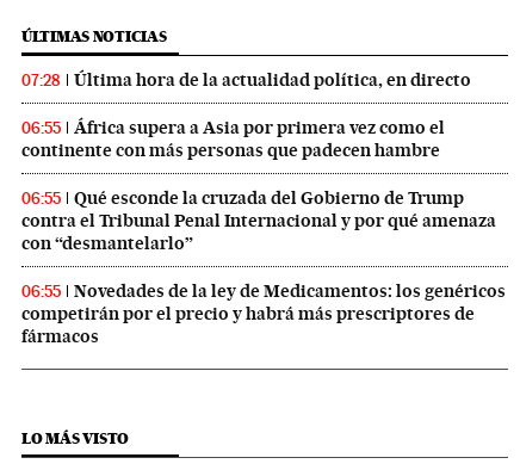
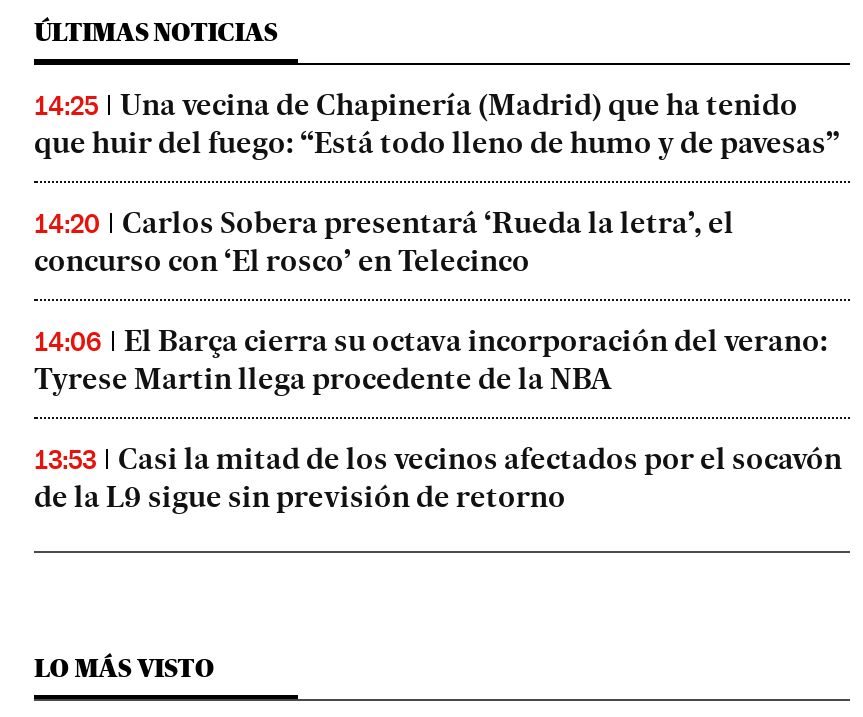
[21,70,471,91] 07:28 | Última hora de la actualidad política, en directo -> [34,86,840,160] 14:25 | Una vecina de Chapinería (Madrid) que ha tenido | que huir del fuego: “Está todo lleno de humo y de pavesas”
[21,117,445,162] 06:55 | África supera a Asia por primera vez como el | continente con más personas que padecen hambre -> [34,204,734,278] 14:20 | Carlos Sobera presentará ‘Rueda la letra’, el | concurso con ‘El rosco’ en Telecinco
[21,188,496,255] 06:55 | Qué esconde la cruzada del Gobierno de Trump | contra el Tribunal Penal Internacional y por qué amenaza | con “desmantelarlo” -> [34,322,828,396] 14:06 | El Barça cierra su octava incorporación del verano: | Tyrese Martin llega procedente de la NBA
[21,281,506,348] 06:55 | Novedades de la ley de Medicamentos: los genéricos | competirán por el precio y habrá más prescriptores de | fármacos -> [34,440,842,514] 13:53 | Casi la mitad de los vecinos afectados por el socavón | de la L9 sigue sin previsión de retorno

